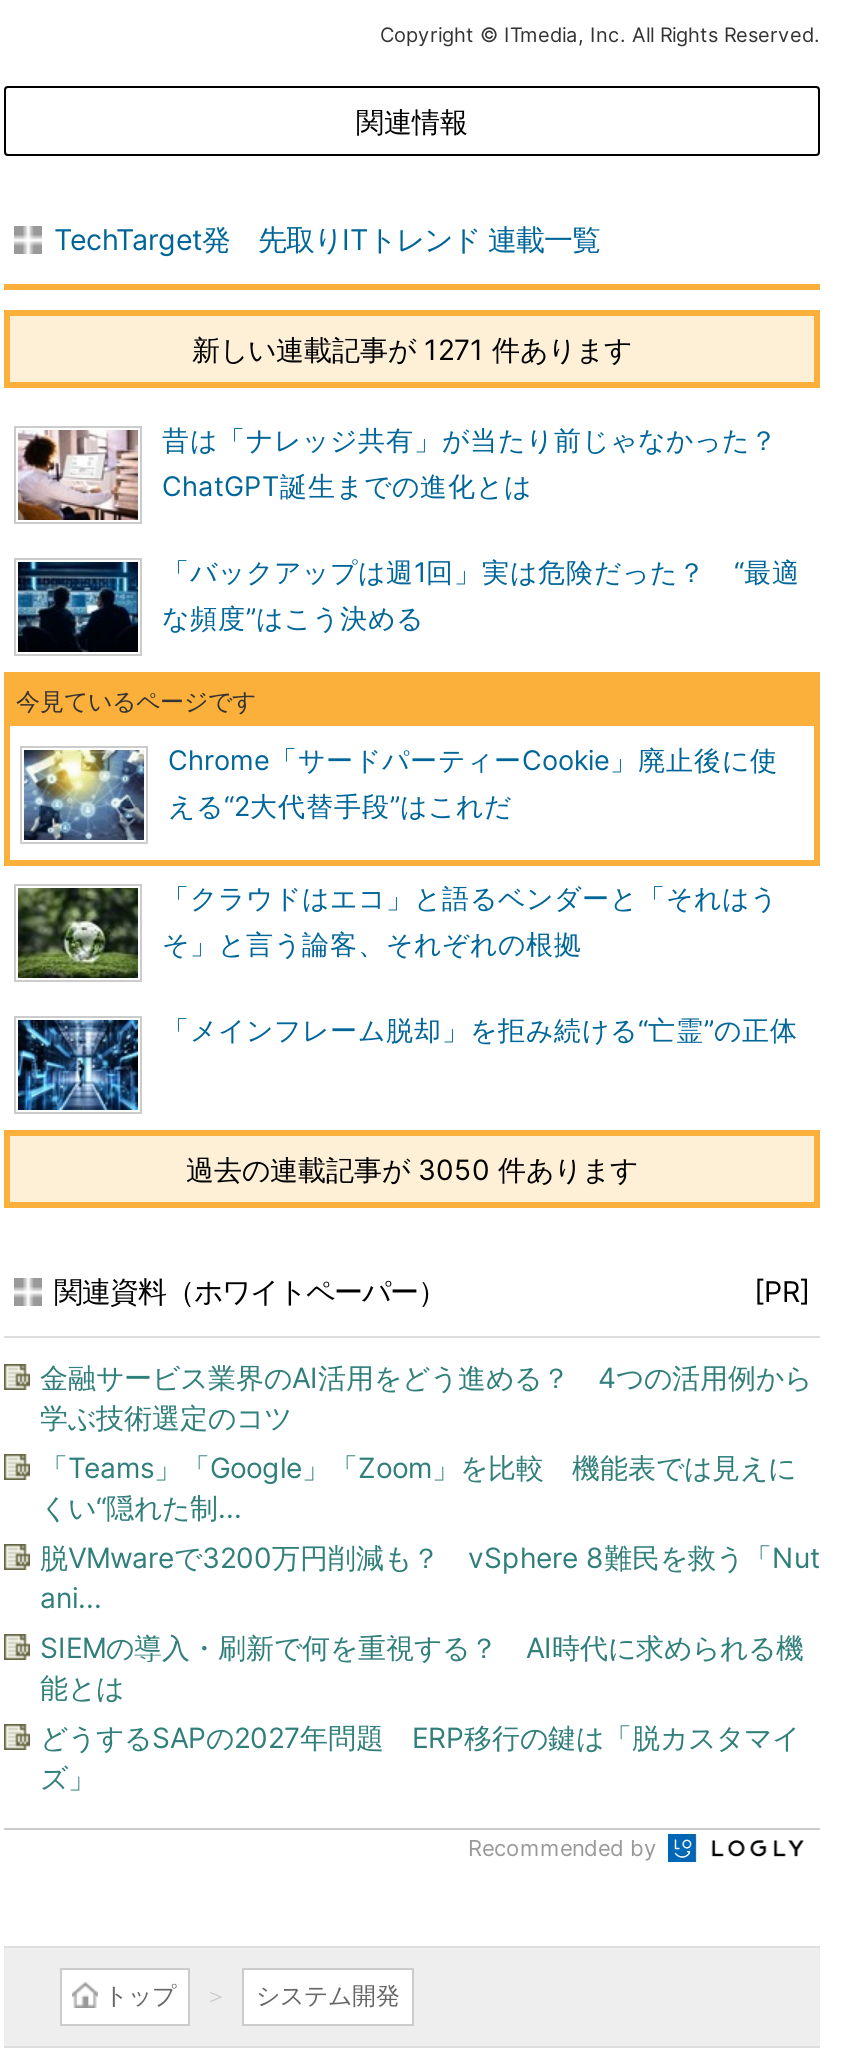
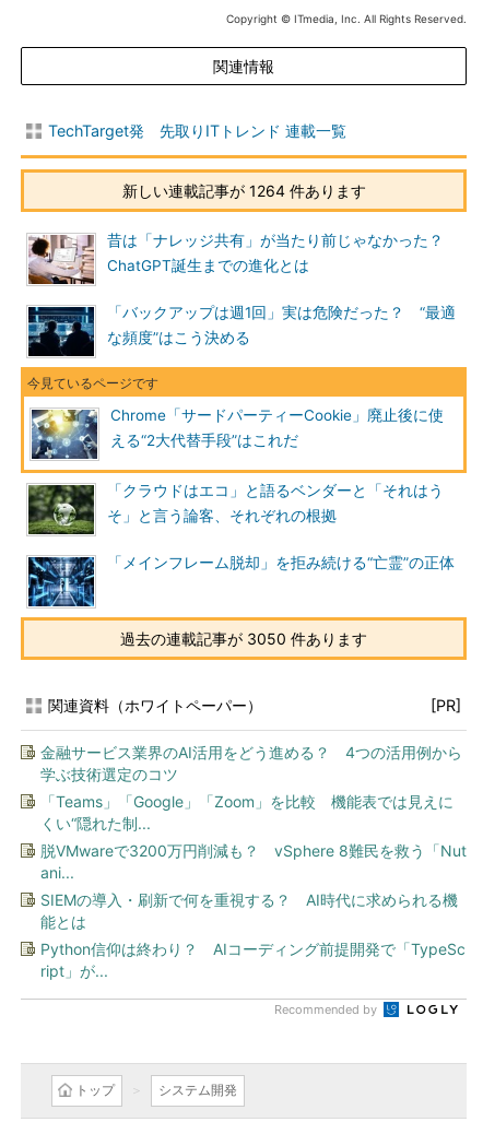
[192,332,632,366] 新しい連載記事が 1271 件あります -> [122,181,366,200] 新しい連載記事が 1264 件あります
[40,1720,800,1794] どうするSAPの2027年問題 ERP移行の鍵は「脱カスタマイ | ズ」 -> [40,940,466,980] Python信仰は終わり？ AIコーディング前提開発で「TypeSc | ript」が...

